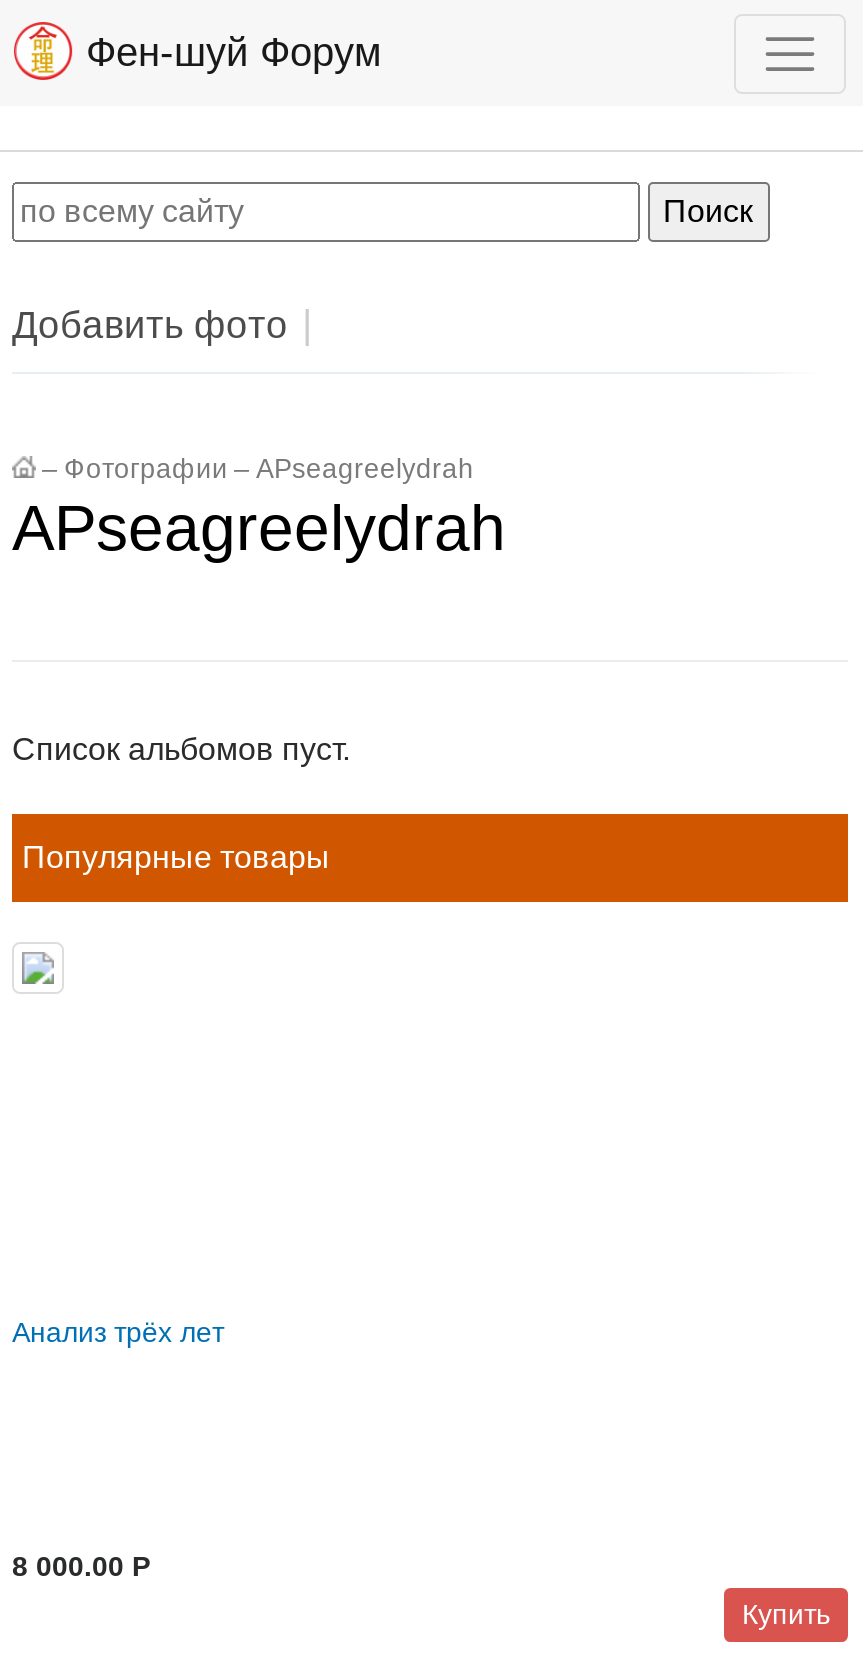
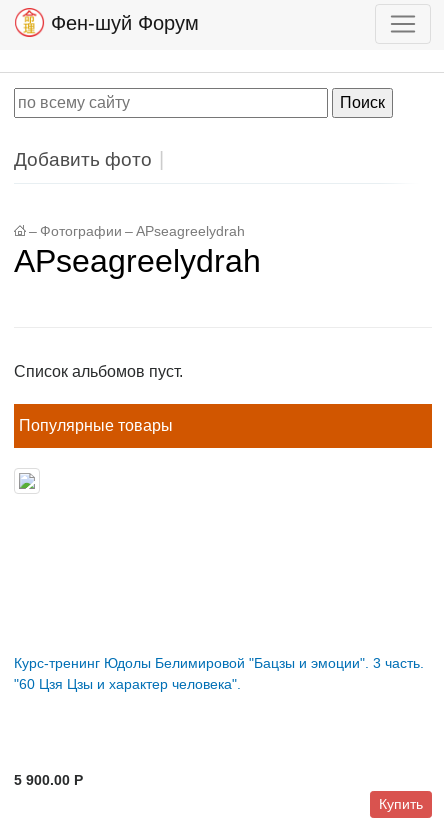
[12,1316,224,1348] Анализ трёх лет -> [14,655,424,692] Курс-тренинг Юдолы Белимировой "Бацзы и эмоции". 3 часть. | "60 Цзя Цзы и характер человека".
[12,1550,150,1582] 8 000.00 P -> [14,772,83,788] 5 900.00 P

